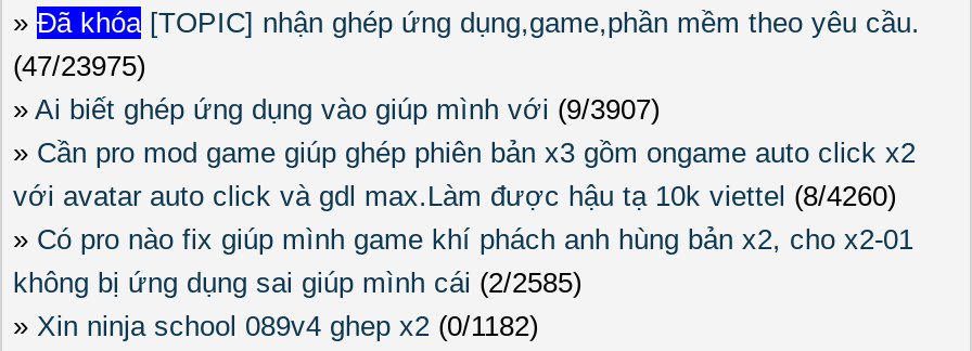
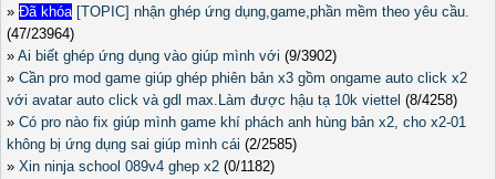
[13,51,145,83] (47/23975) -> [7,26,74,42] (47/23964)
[13,94,660,127] » Ai biết ghép ứng dụng vào giúp mình với (9/3907) -> [7,48,337,65] » Ai biết ghép ứng dụng vào giúp mình với (9/3902)
[13,181,896,213] với avatar auto click và gdl max.Làm được hậu tạ 10k viettel (8/4260) -> [7,92,457,109] với avatar auto click và gdl max.Làm được hậu tạ 10k viettel (8/4258)

